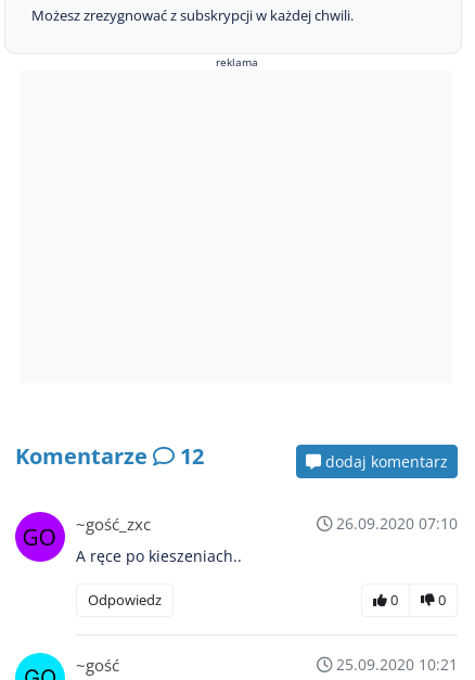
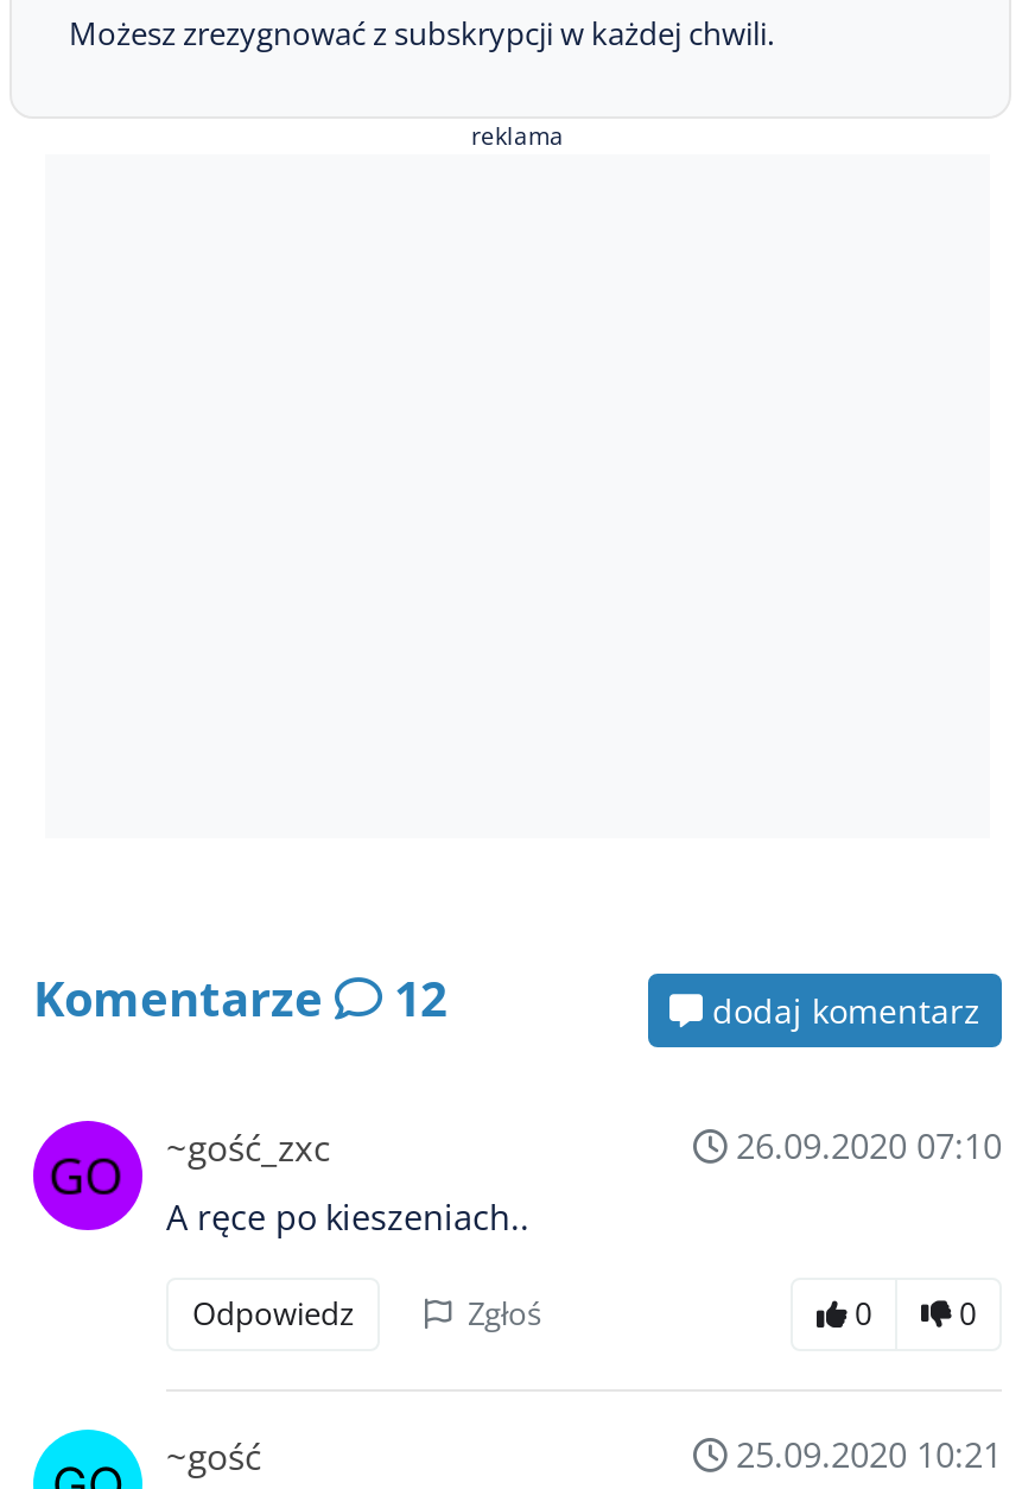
none -> [468,1292,541,1334] Zgłoś

